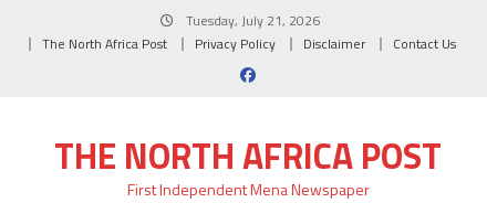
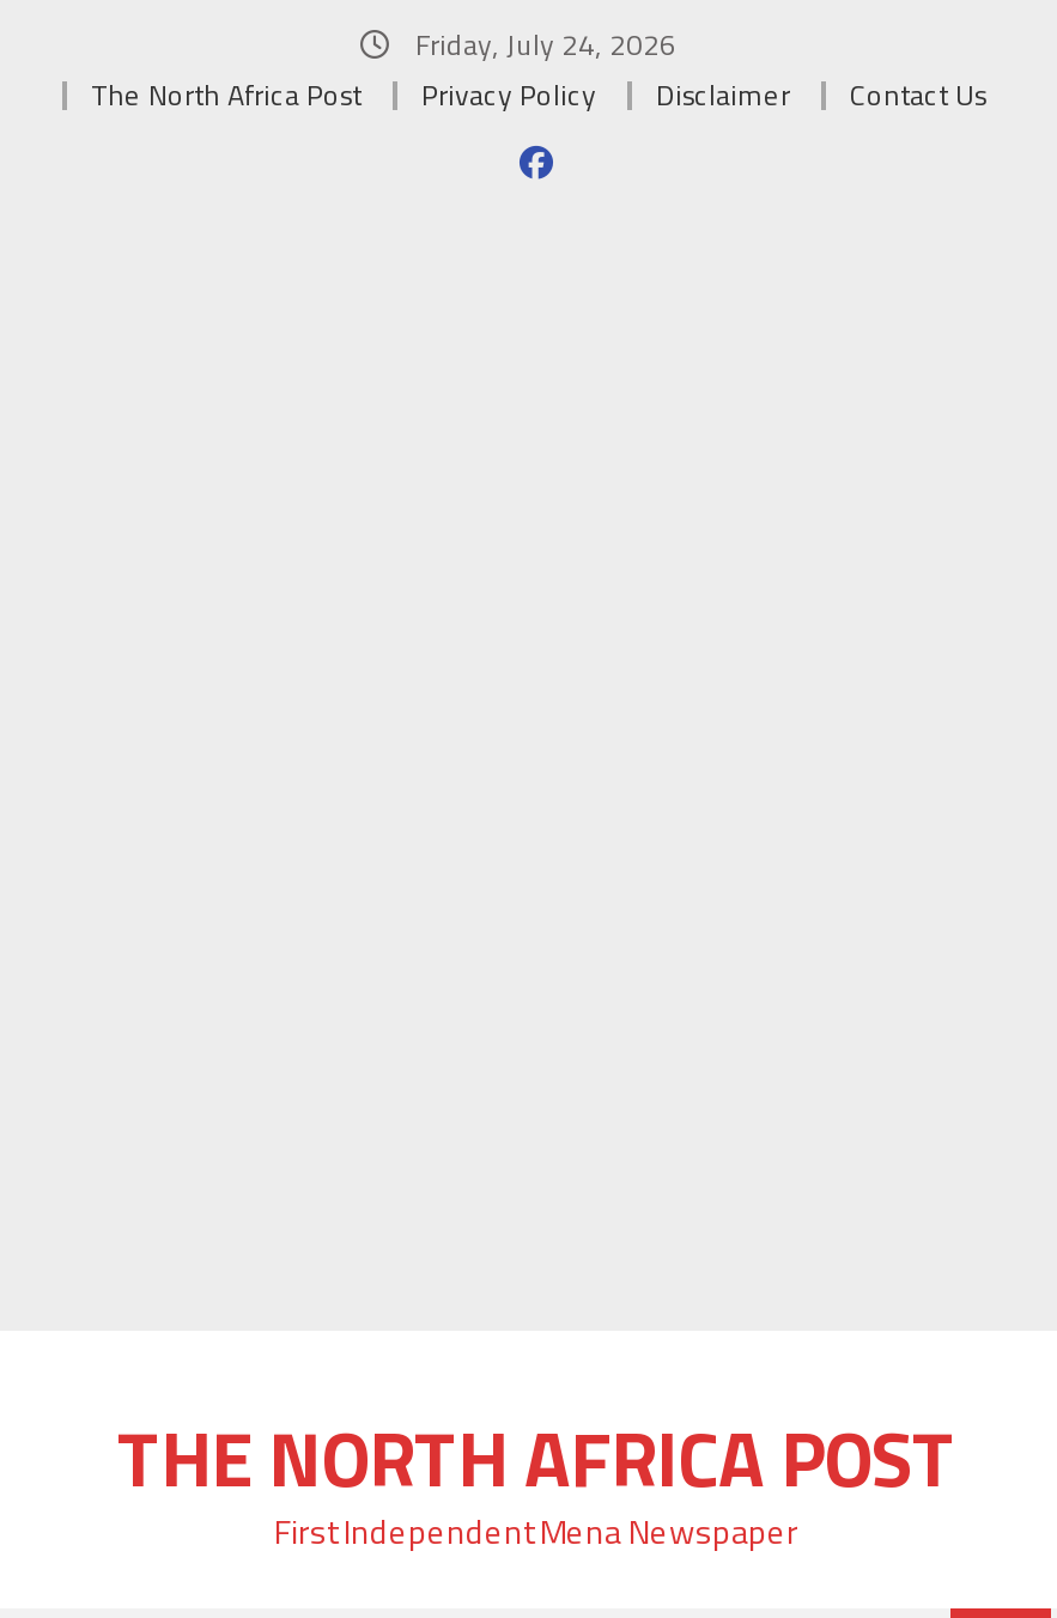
[182,10,319,31] Tuesday, July 21, 2026 -> [408,22,676,67] Friday, July 24, 2026

